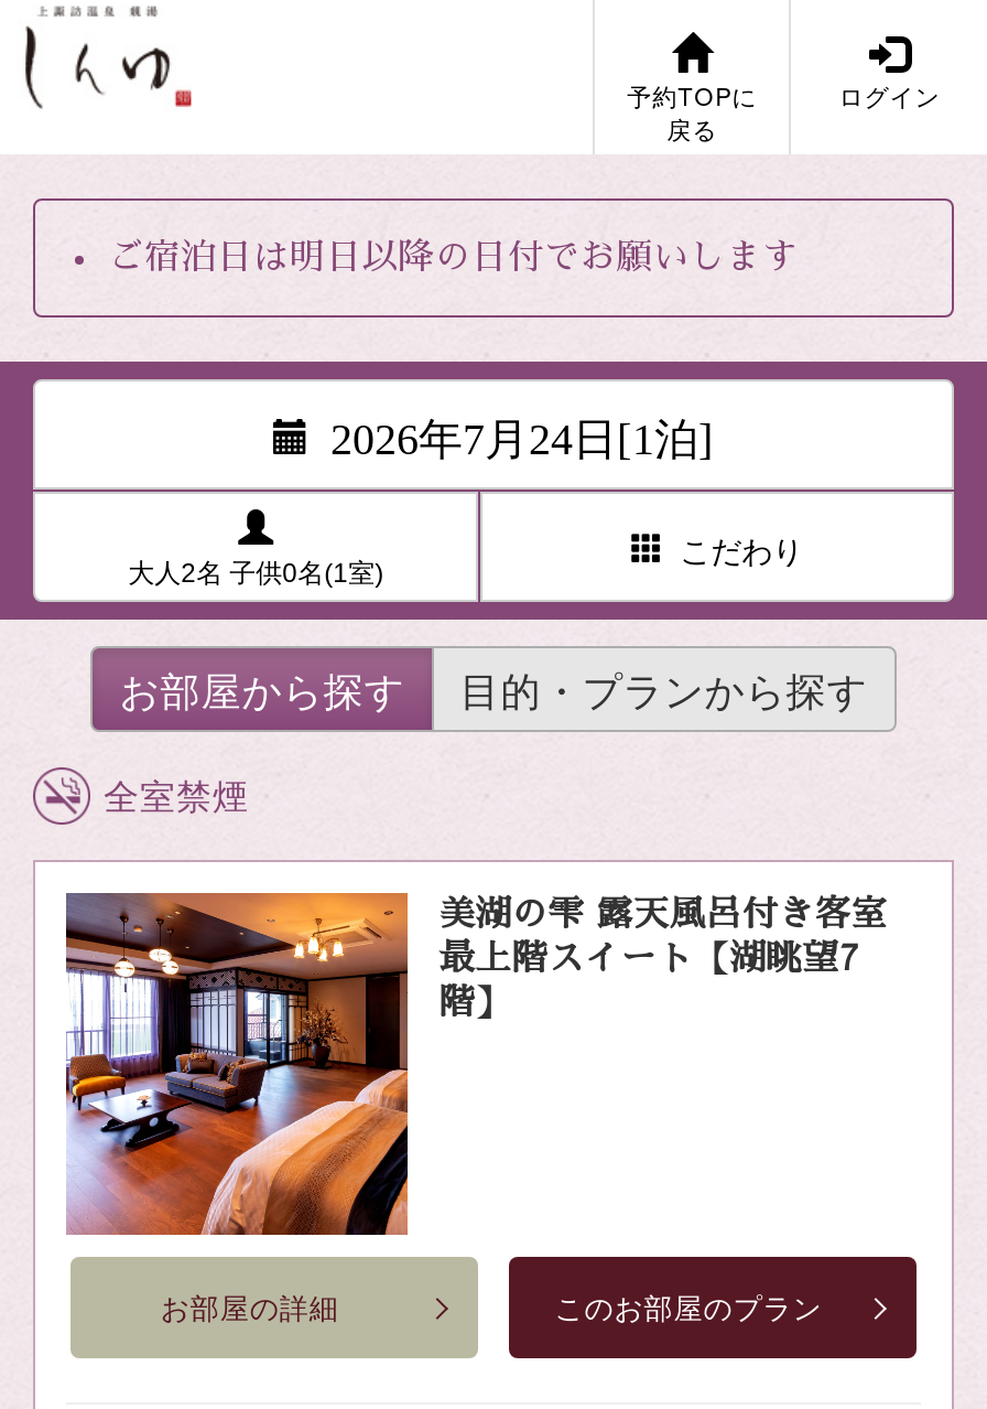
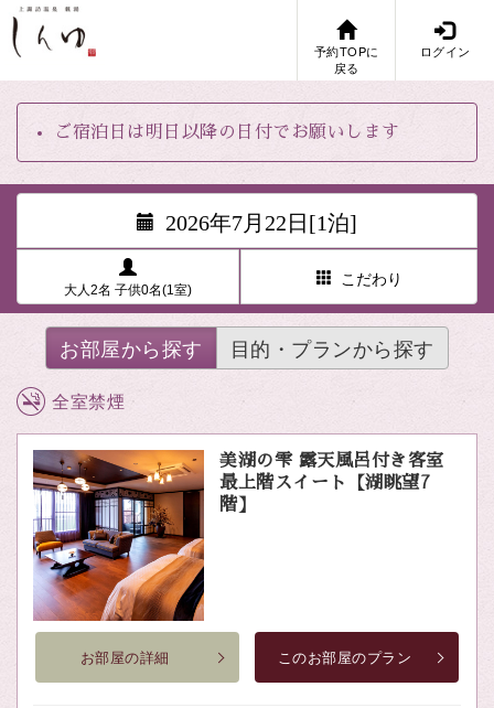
[330,406,714,459] 2026年7月24日[1泊] -> [165,206,357,233] 2026年7月22日[1泊]

